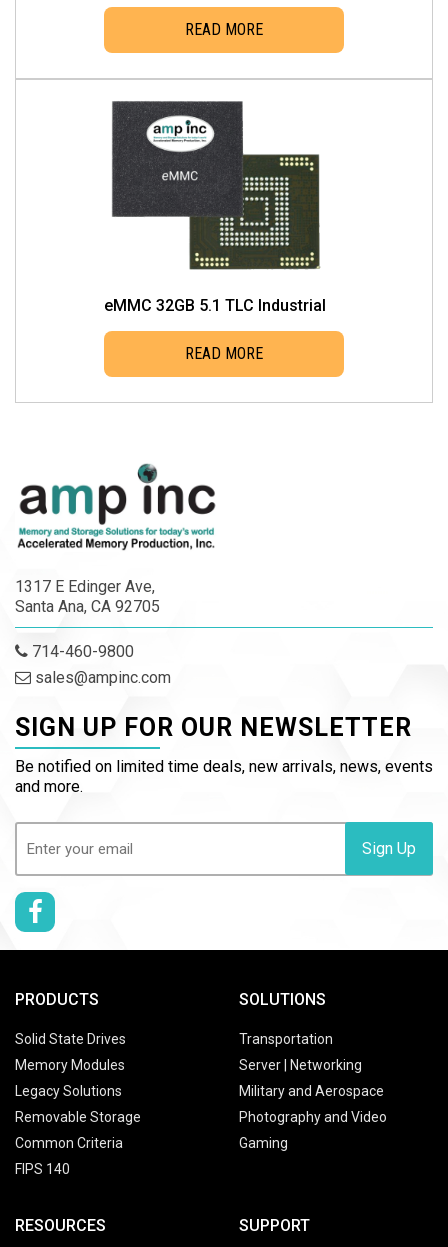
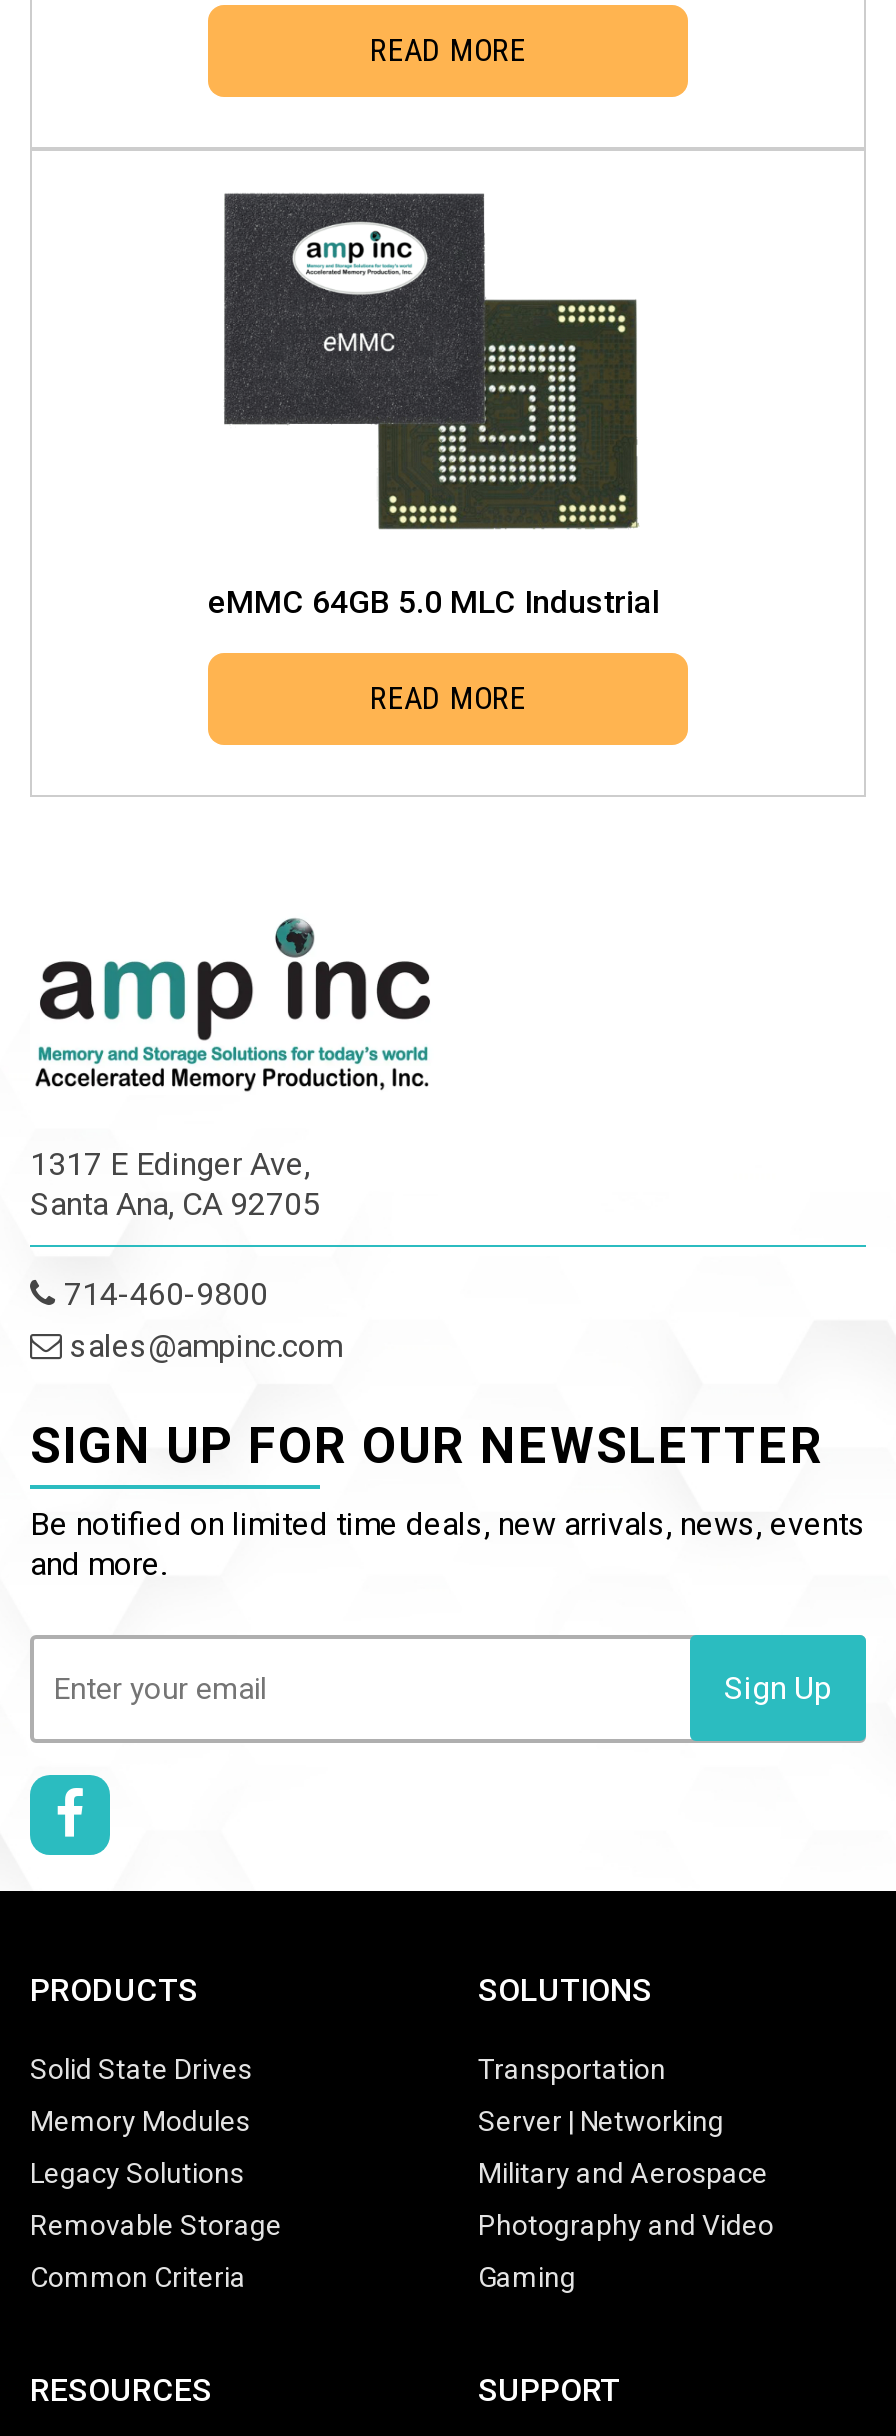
[104,296,326,315] eMMC 32GB 5.1 TLC Industrial -> [208,584,660,622] eMMC 64GB 5.0 MLC Industrial
[15,1161,70,1177] FIPS 140 -> none

